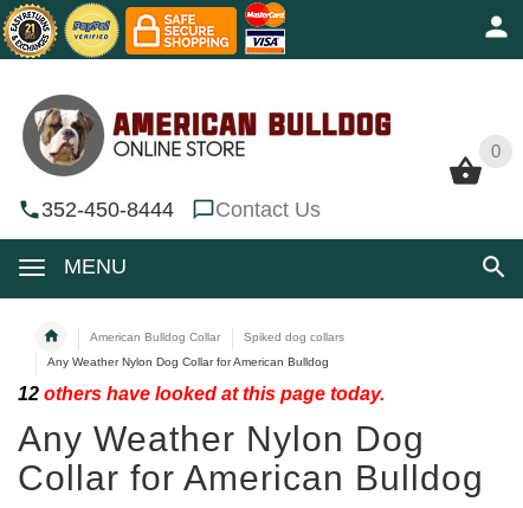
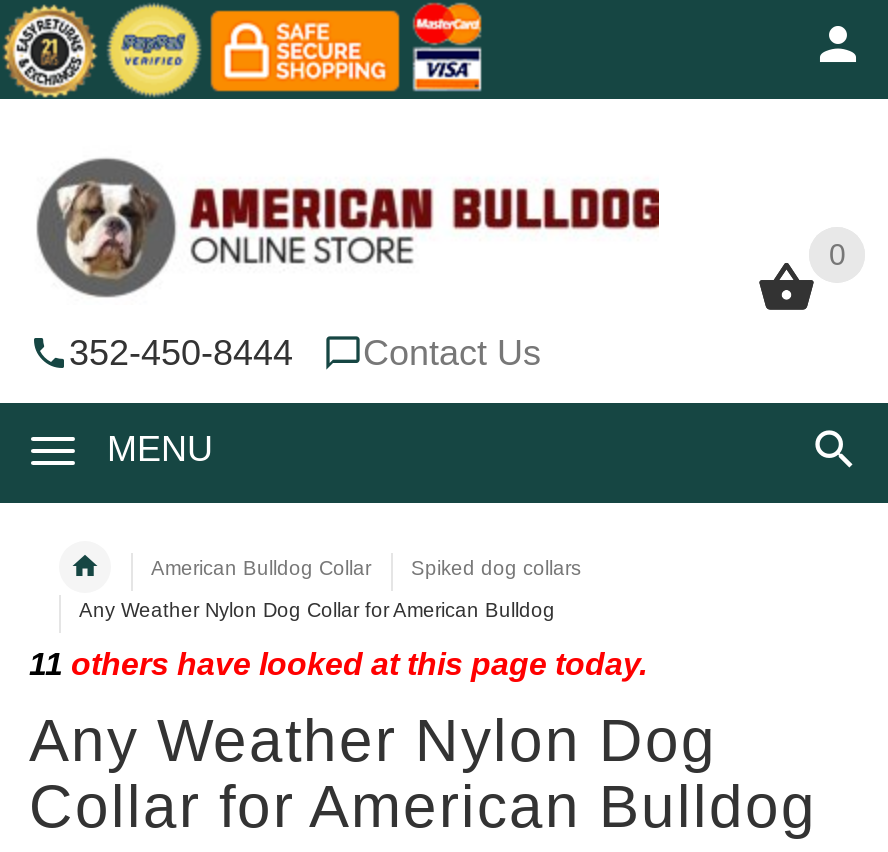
[18,384,385,404] 12 others have looked at this page today. -> [29,647,647,681] 11 others have looked at this page today.

